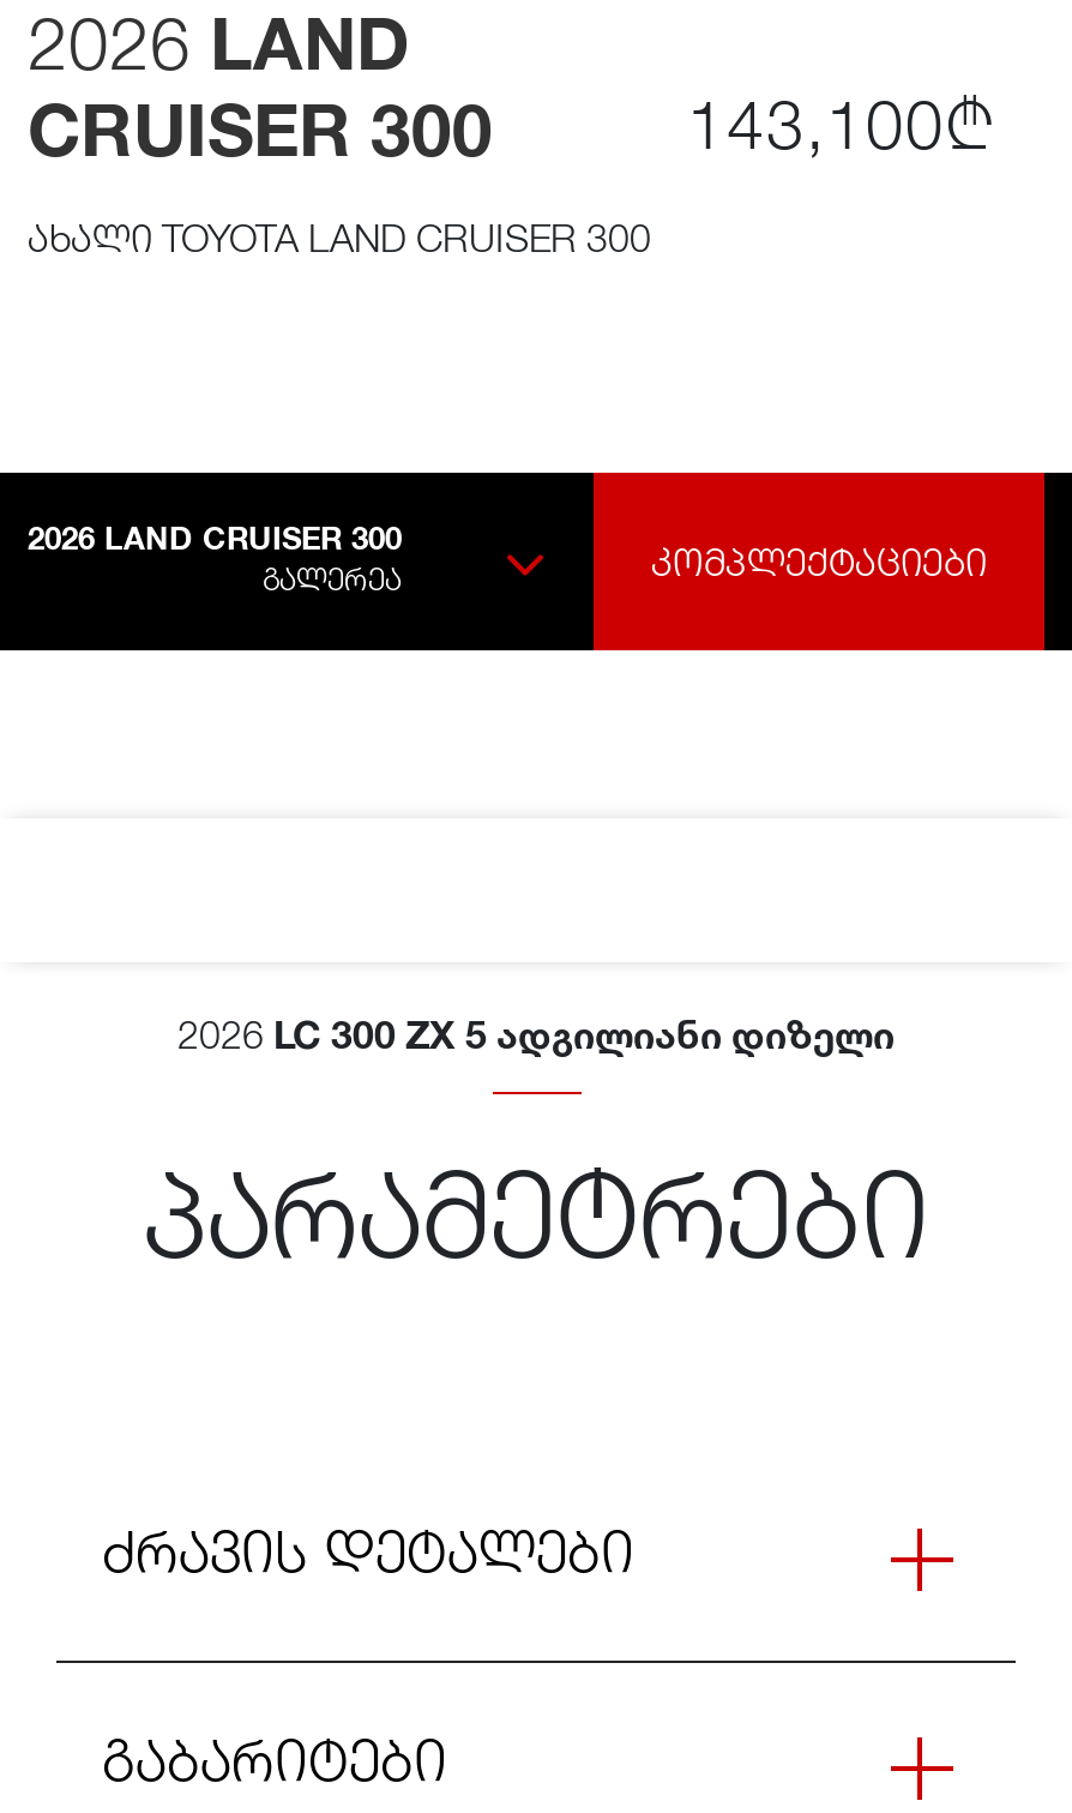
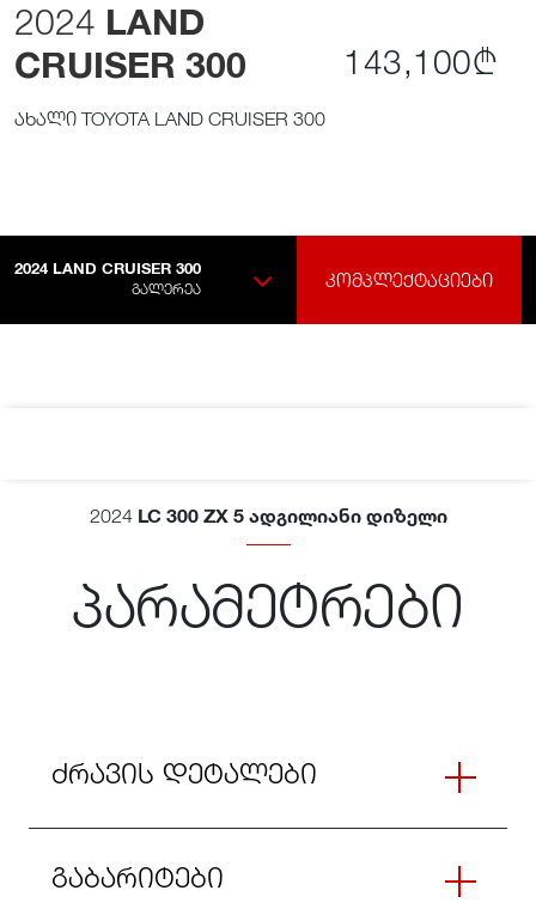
[28,0,409,86] 2026 LAND -> [14,0,205,43] 2024 LAND
[28,518,402,557] 2026 LAND CRUISER 300 -> [14,258,201,277] 2024 LAND CRUISER 300
[177,1010,895,1056] 2026 LC 300 ZX 5 ᲐᲓᲒᲘᲚᲘᲐᲜᲘ ᲓᲘᲖᲔᲚᲘ -> [89,504,447,526] 2024 LC 300 ZX 5 ᲐᲓᲒᲘᲚᲘᲐᲜᲘ ᲓᲘᲖᲔᲚᲘ

